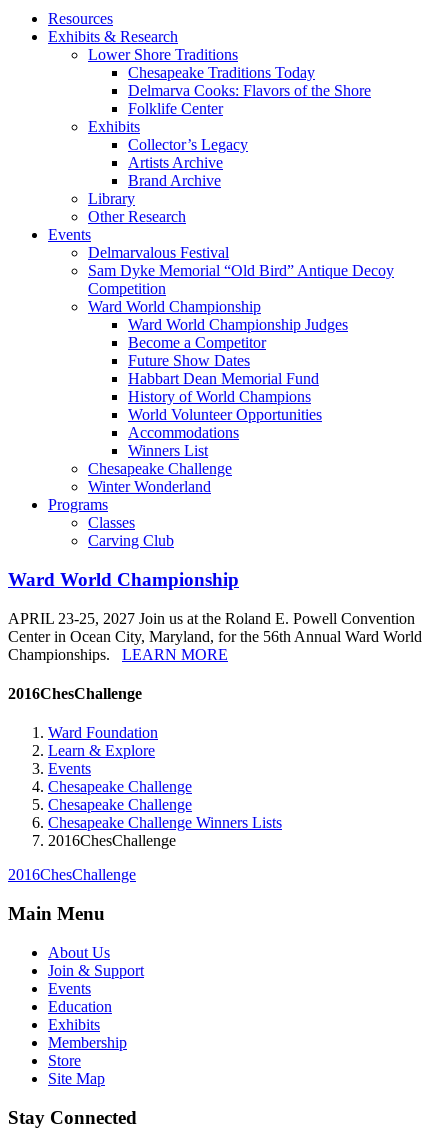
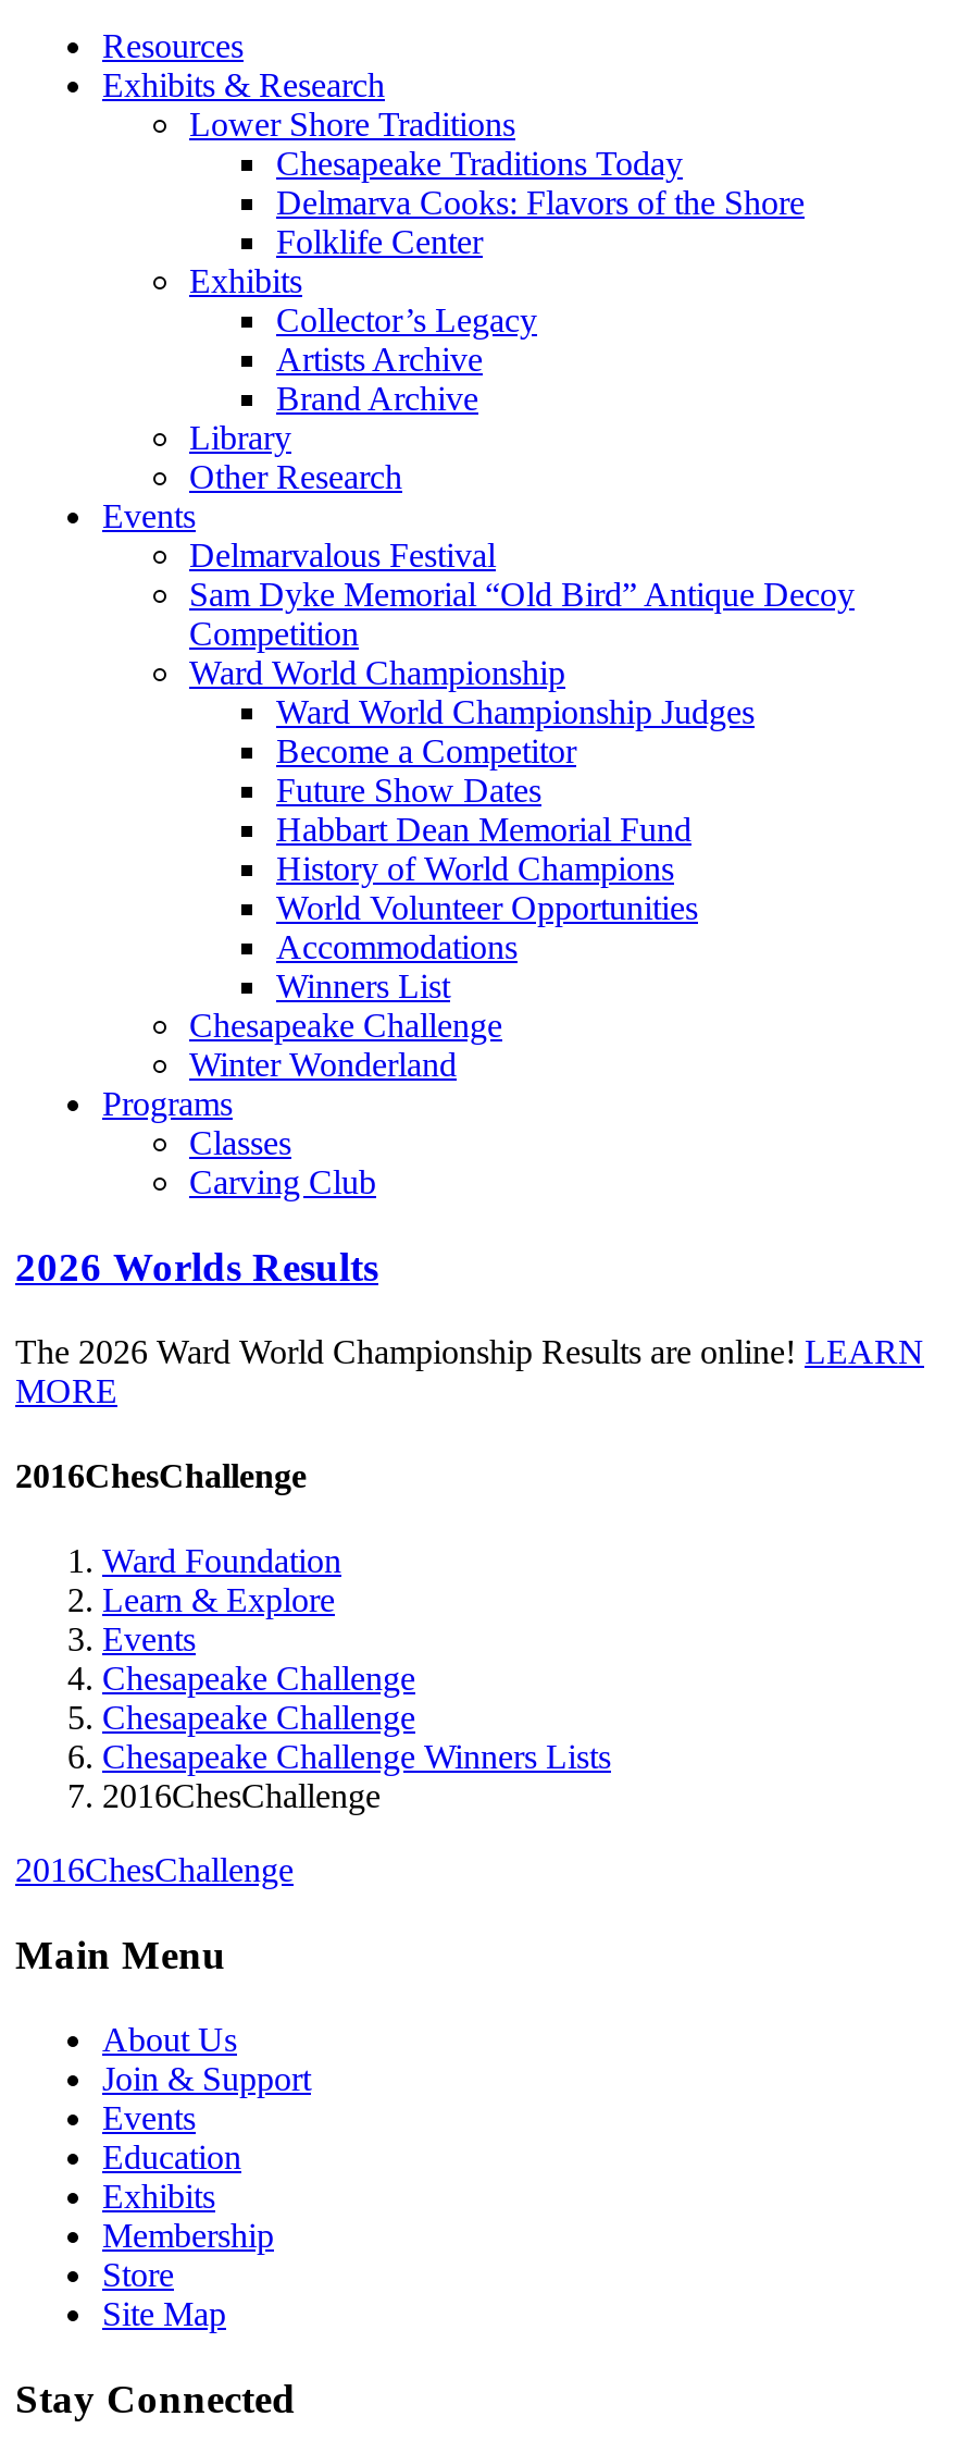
[8,569,239,590] Ward World Championship -> [15,1244,378,1290] 2026 Worlds Results
[8,610,422,663] APRIL 23-25, 2027 Join us at the Roland E. Powell Convention | Center in Ocean City, Maryland, for the 56th Annual Ward World | Championships. LEARN MORE -> [15,1333,924,1409] The 2026 Ward World Championship Results are online! LEARN | MORE

